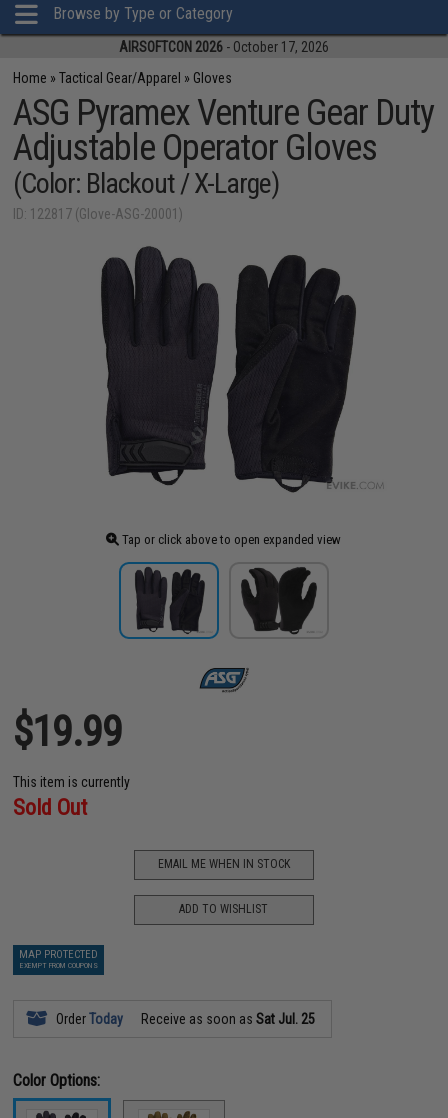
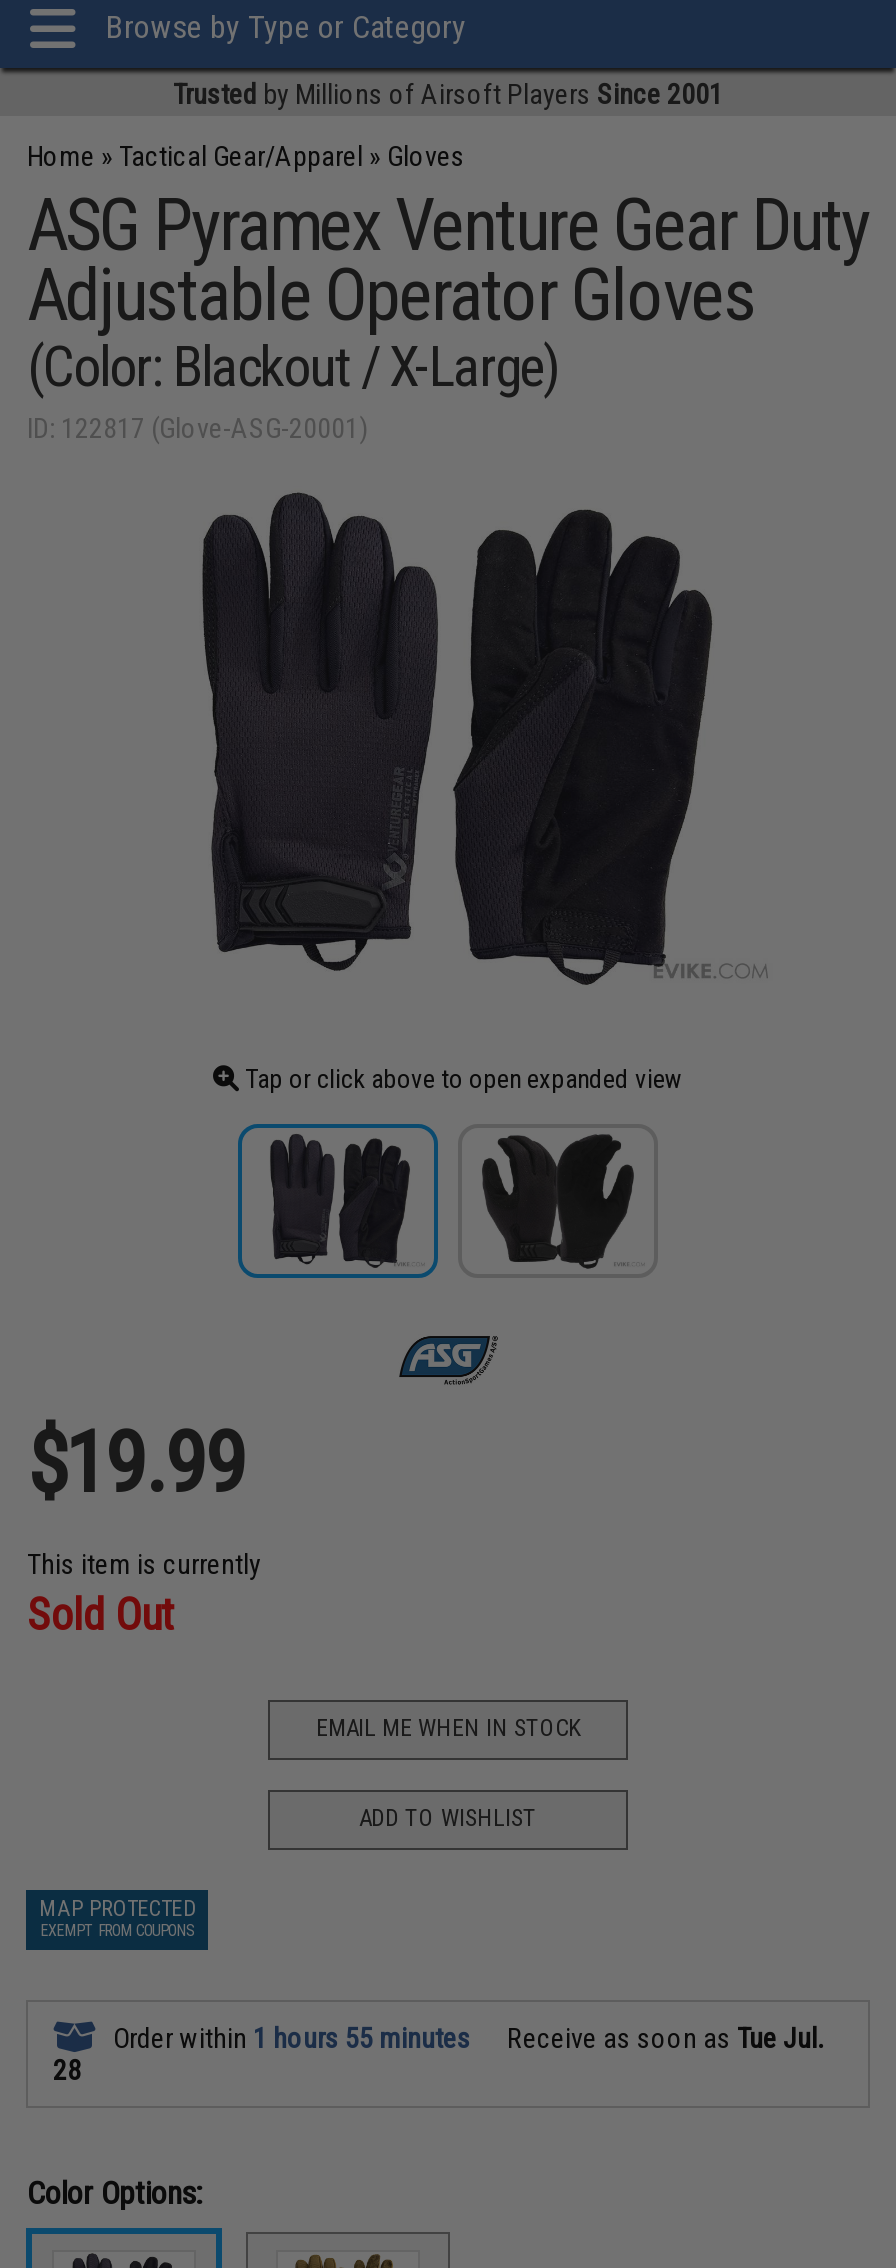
[119,39,329,55] AIRSOFTCON 2026 - October 17, 2026 -> [173,78,723,110] Trusted by Millions of Airsoft Players Since 2001
[53,1010,315,1026] Order Today | Receive as soon as Sat Jul. 25 -> [53,2021,823,2085] Order within 1 hours 55 minutes | Receive as soon as Tue Jul. | 28

